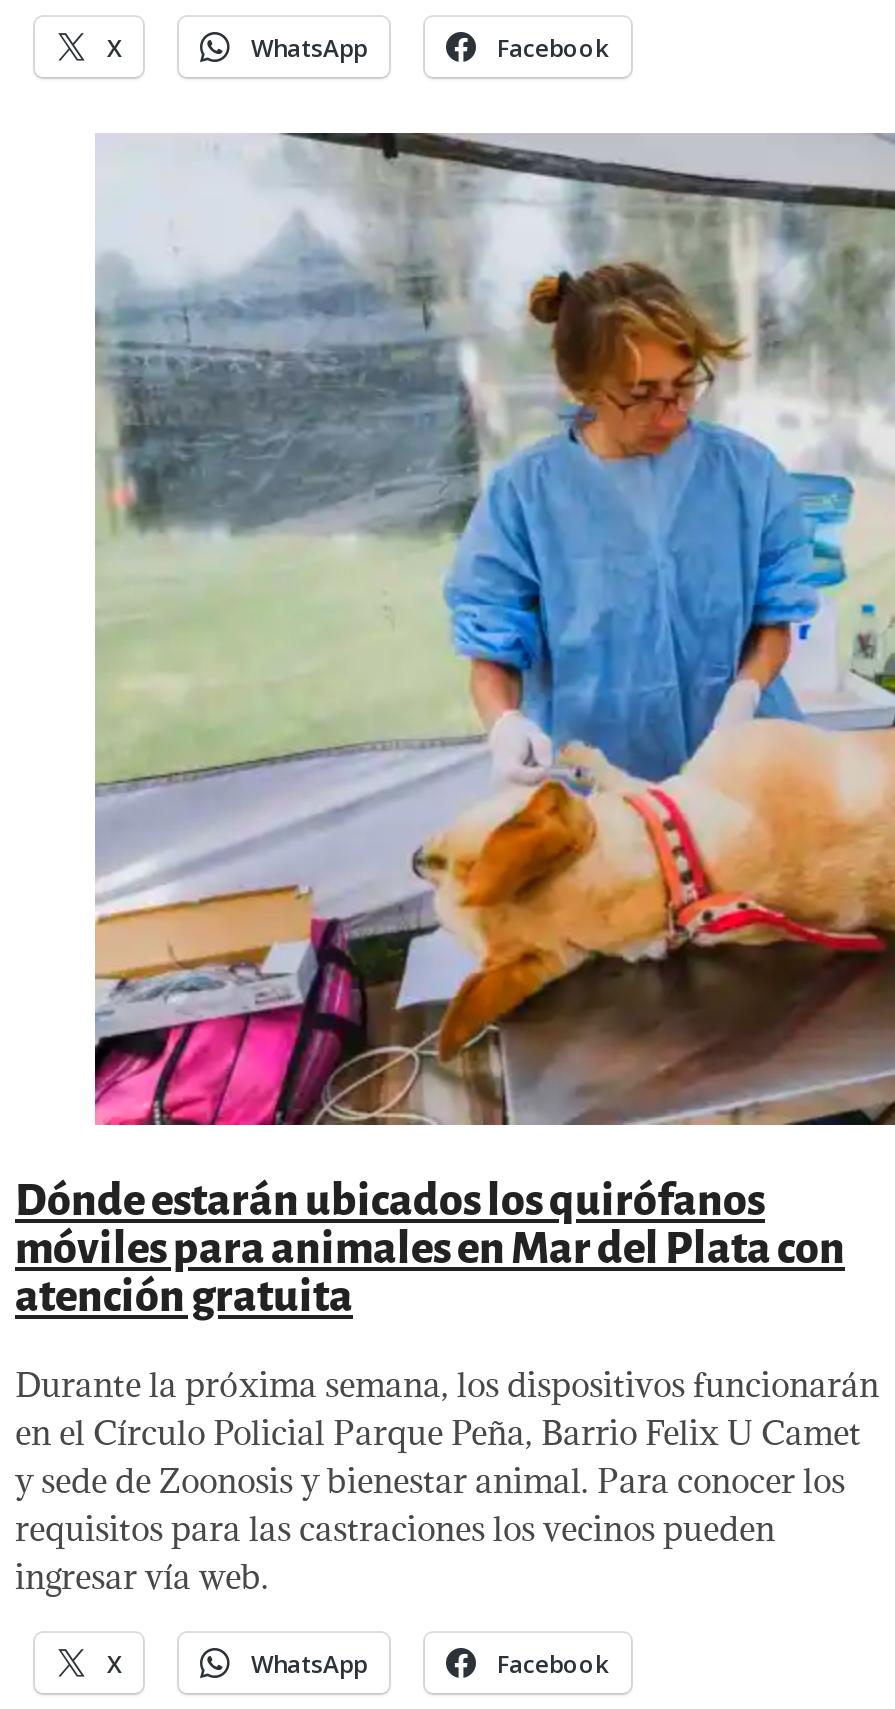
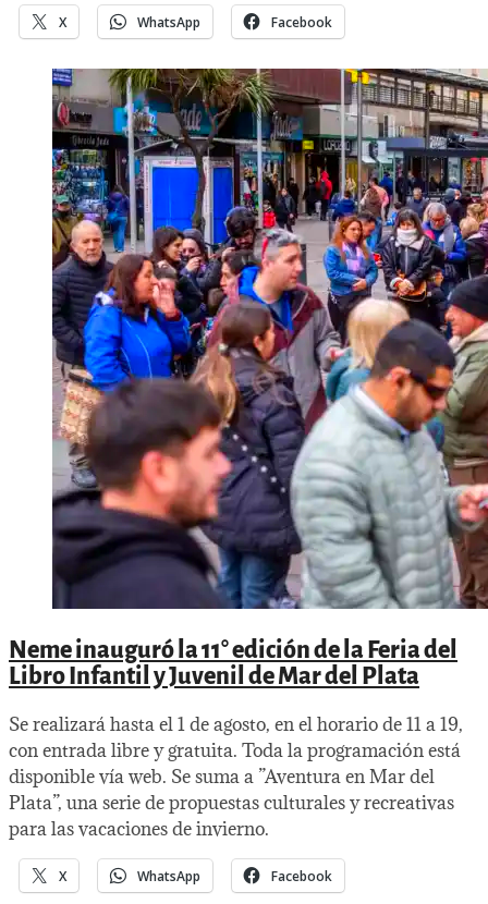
[15,133,889,1321] [image] | Dónde estarán ubicados los quirófanos | móviles para animales en Mar del Plata con | atención gratuita -> [9,68,485,690] [image] | Neme inauguró la 11° edición de la Feria del | Libro Infantil y Juvenil de Mar del Plata
[15,1363,879,1599] Durante la próxima semana, los dispositivos funcionarán | en el Círculo Policial Parque Peña, Barrio Felix U Camet | y sede de Zoonosis y bienestar animal. Para conocer los | requisitos para las castraciones los vecinos pueden | ingresar vía web. -> [9,712,463,841] Se realizará hasta el 1 de agosto, en el horario de 11 a 19, | con entrada libre y gratuita. Toda la programación está | disponible vía web. Se suma a ”Aventura en Mar del | Plata”, una serie de propuestas culturales y recreativas | para las vacaciones de invierno.

